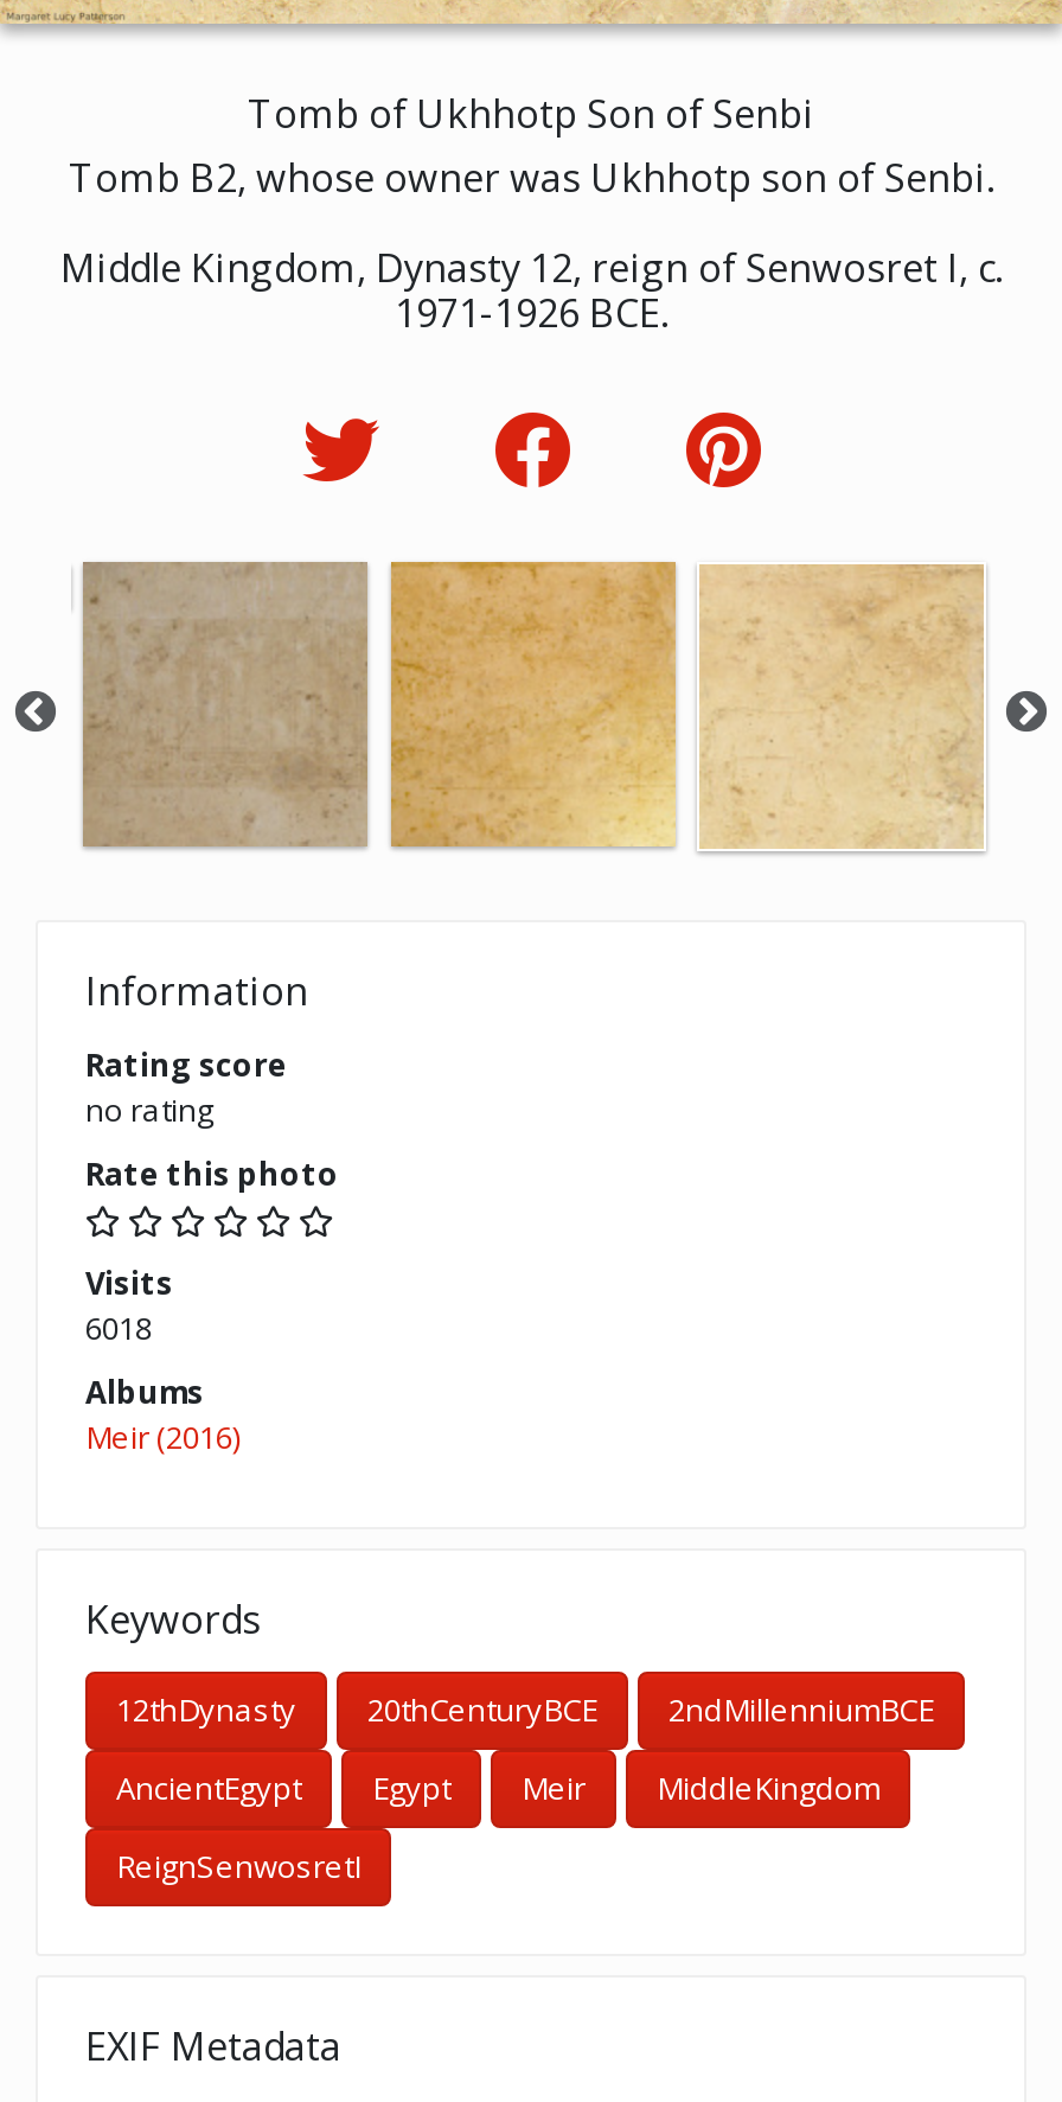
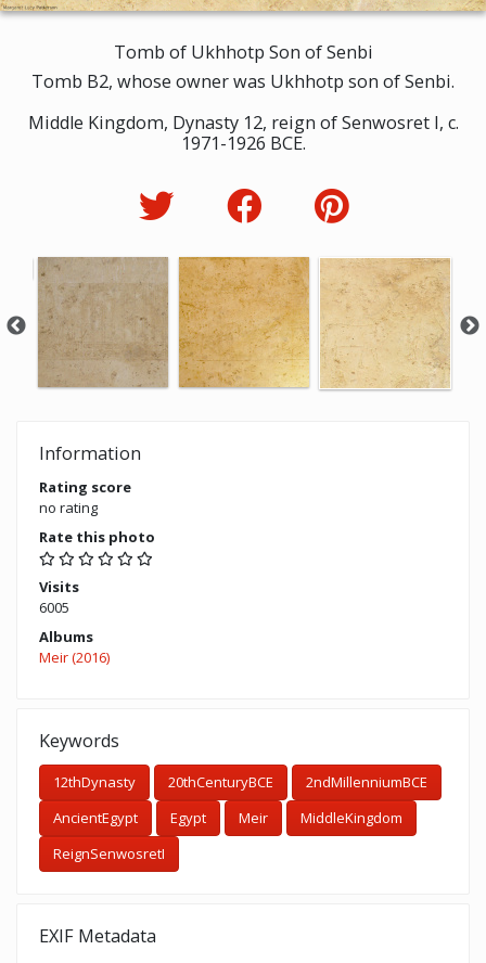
[85,1307,152,1350] 6018 -> [39,598,69,617] 6005

